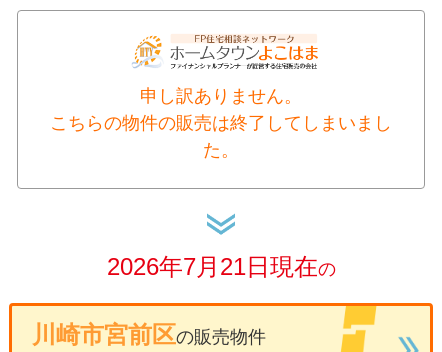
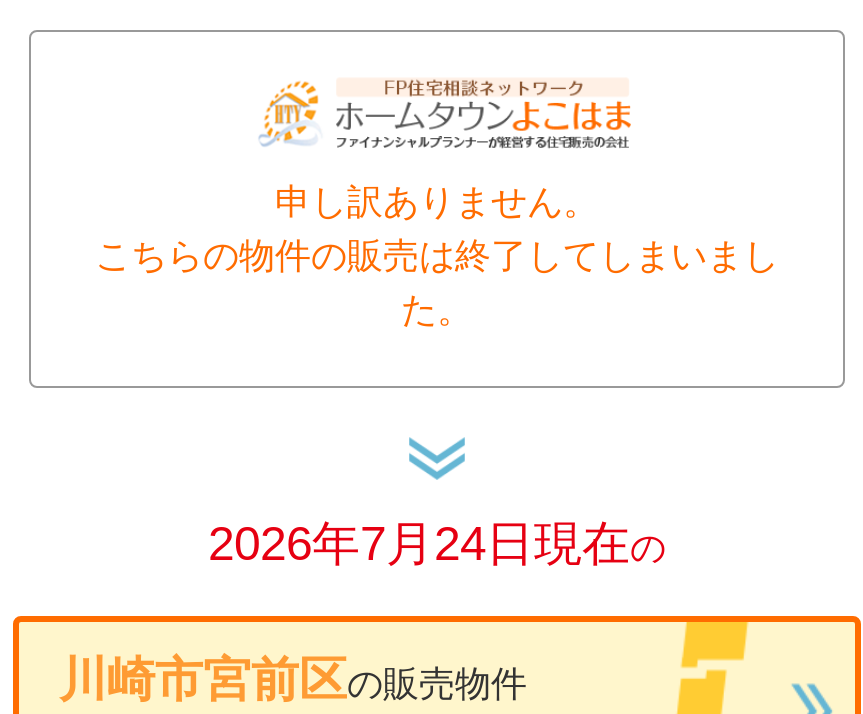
[106,253,335,280] 2026年7月21日現在の -> [208,516,666,570] 2026年7月24日現在の

